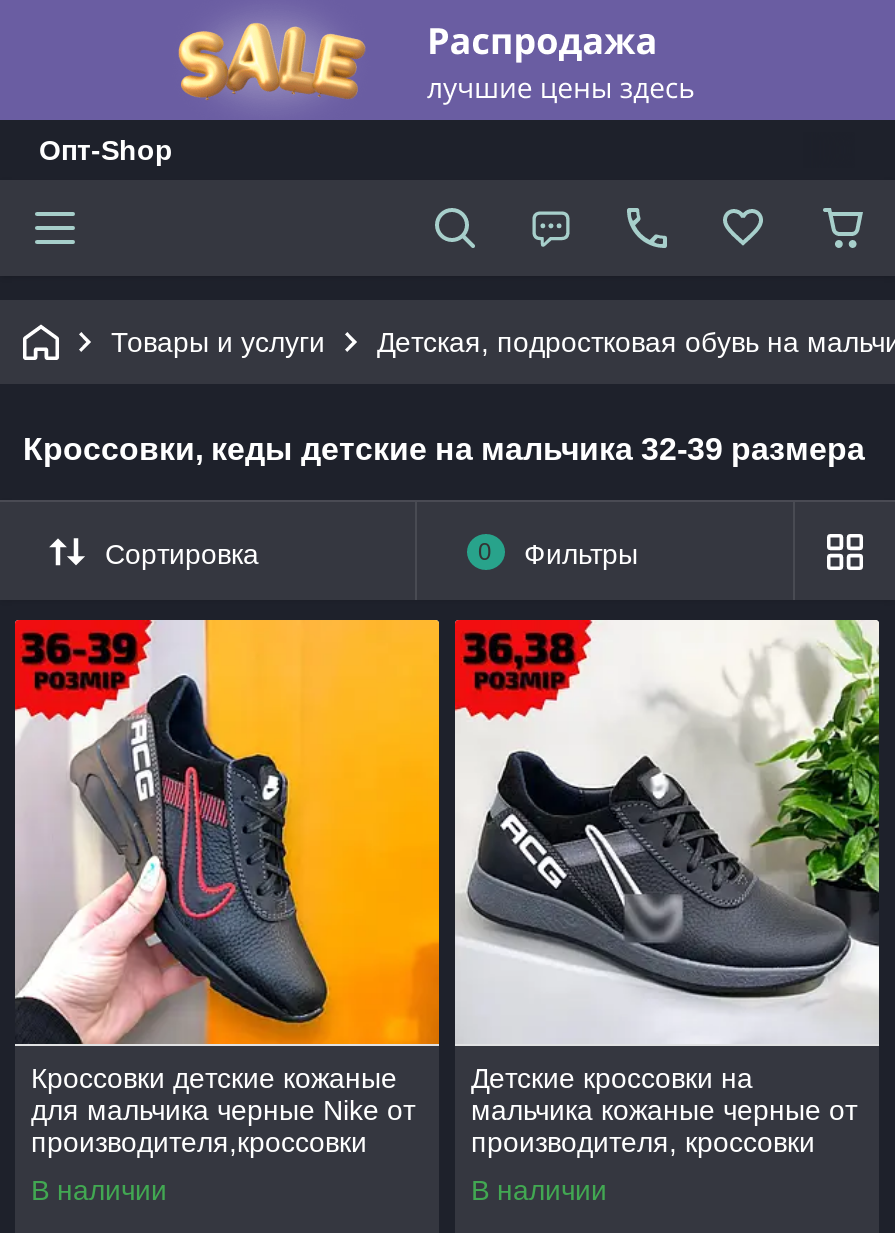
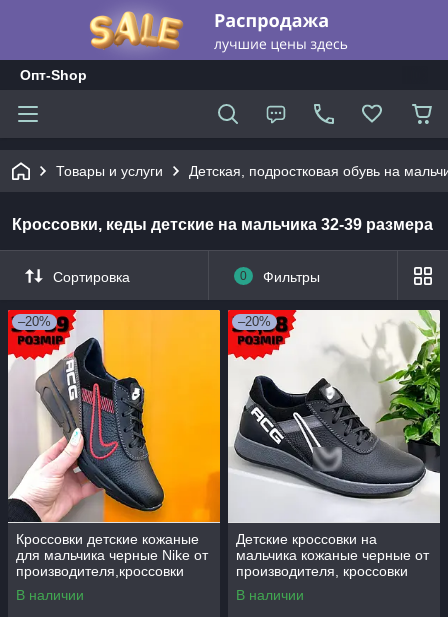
none -> [18,314,51,329] –20%
none -> [238,314,271,329] –20%

